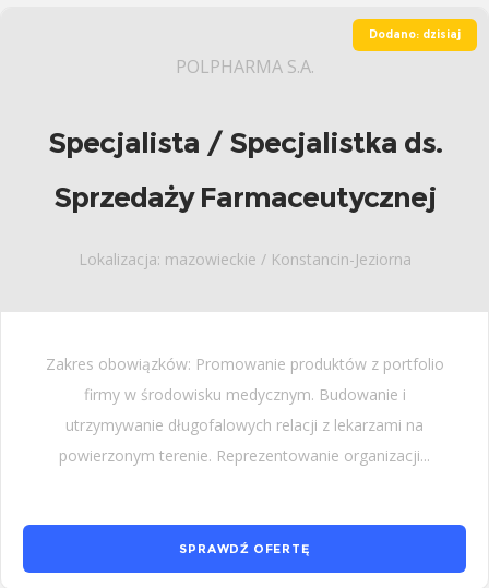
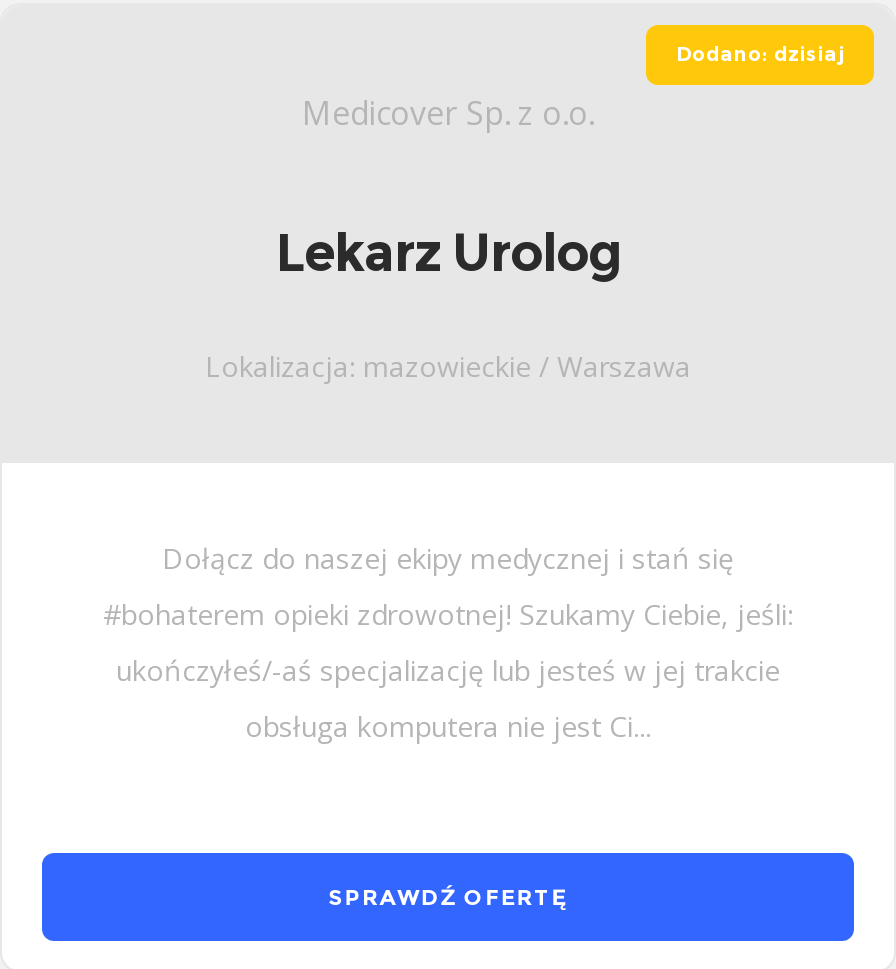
[47,55,442,270] POLPHARMA S.A. | Specjalista / Specjalistka ds. | Sprzedaży Farmaceutycznej | Lokalizacja: mazowieckie / Konstancin-Jeziorna -> [205,91,691,385] Medicover Sp. z o.o. | Lekarz Urolog | Lokalizacja: mazowieckie / Warszawa
[45,354,444,466] Zakres obowiązków: Promowanie produktów z portfolio | firmy w środowisku medycznym. Budowanie i | utrzymywanie długofalowych relacji z lekarzami na | powierzonym terenie. Reprezentowanie organizacji... -> [103,539,793,745] Dołącz do naszej ekipy medycznej i stań się | #bohaterem opieki zdrowotnej! Szukamy Ciebie, jeśli: | ukończyłeś/-aś specjalizację lub jesteś w jej trakcie | obsługa komputera nie jest Ci...

